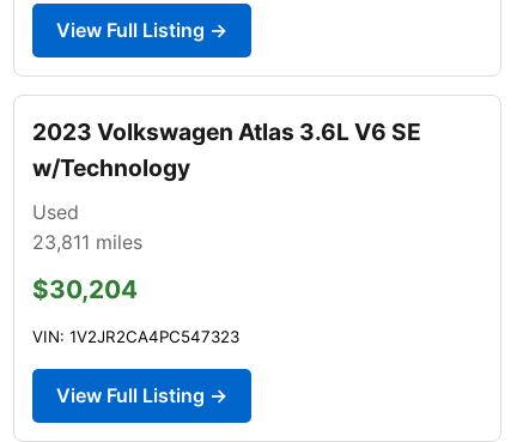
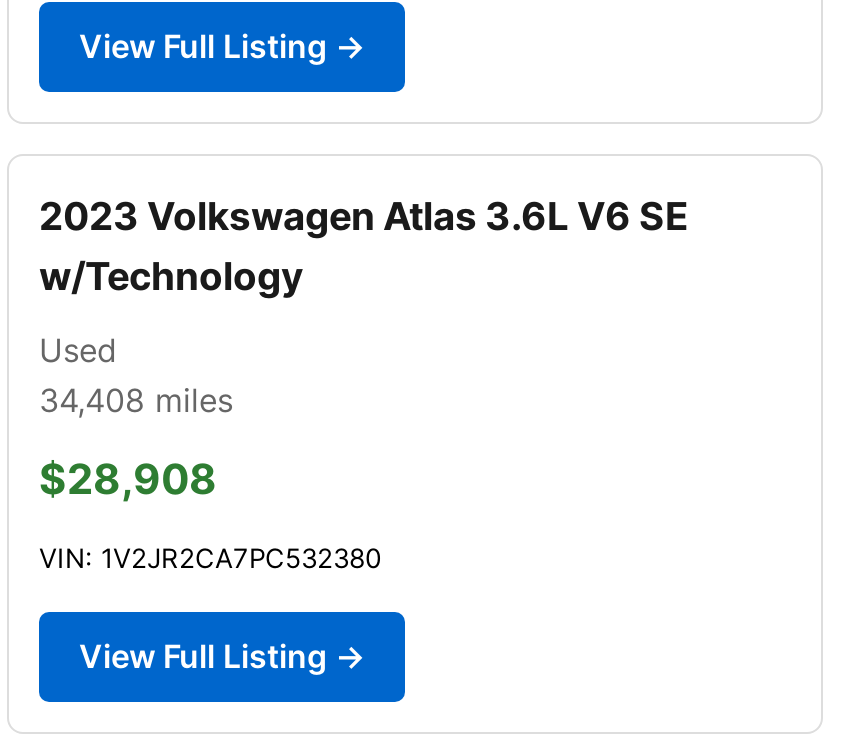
[32,230,142,254] 23,811 miles -> [39,380,233,420] 34,408 miles
[32,274,138,304] $30,204 -> [39,454,217,504] $28,908
[32,327,239,346] VIN: 1V2JR2CA4PC547323 -> [39,542,381,574] VIN: 1V2JR2CA7PC532380

